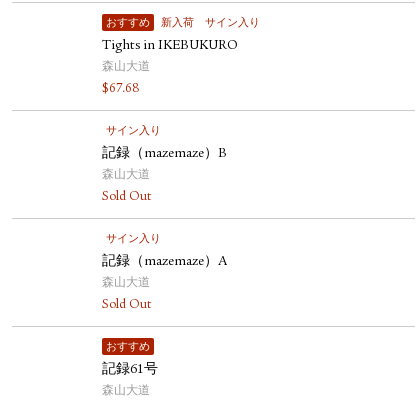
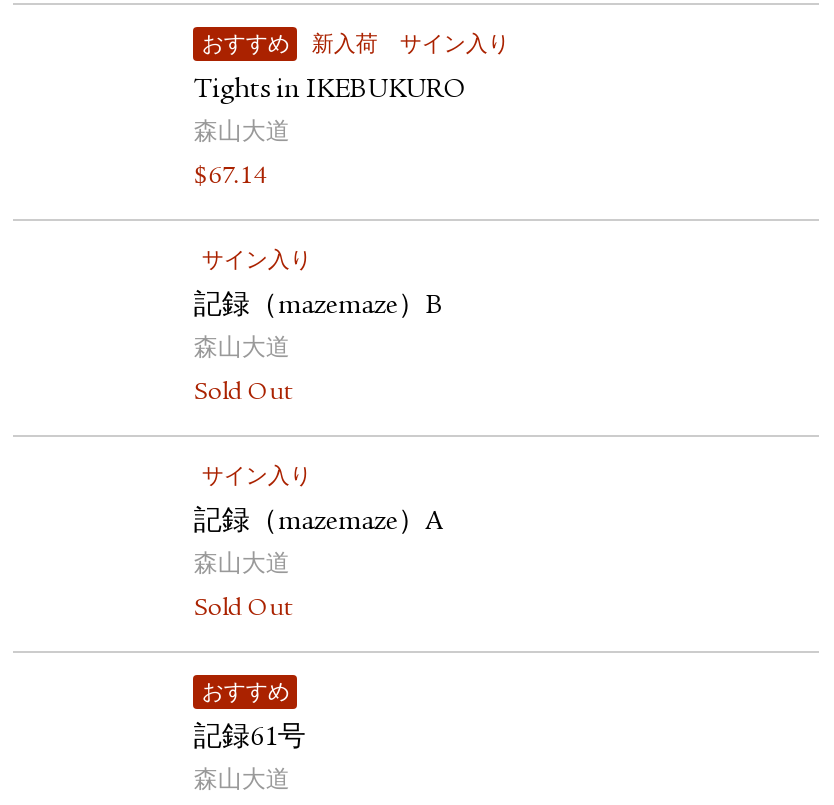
[102,83,139,96] $67.68 -> [194,166,268,192] $67.14

